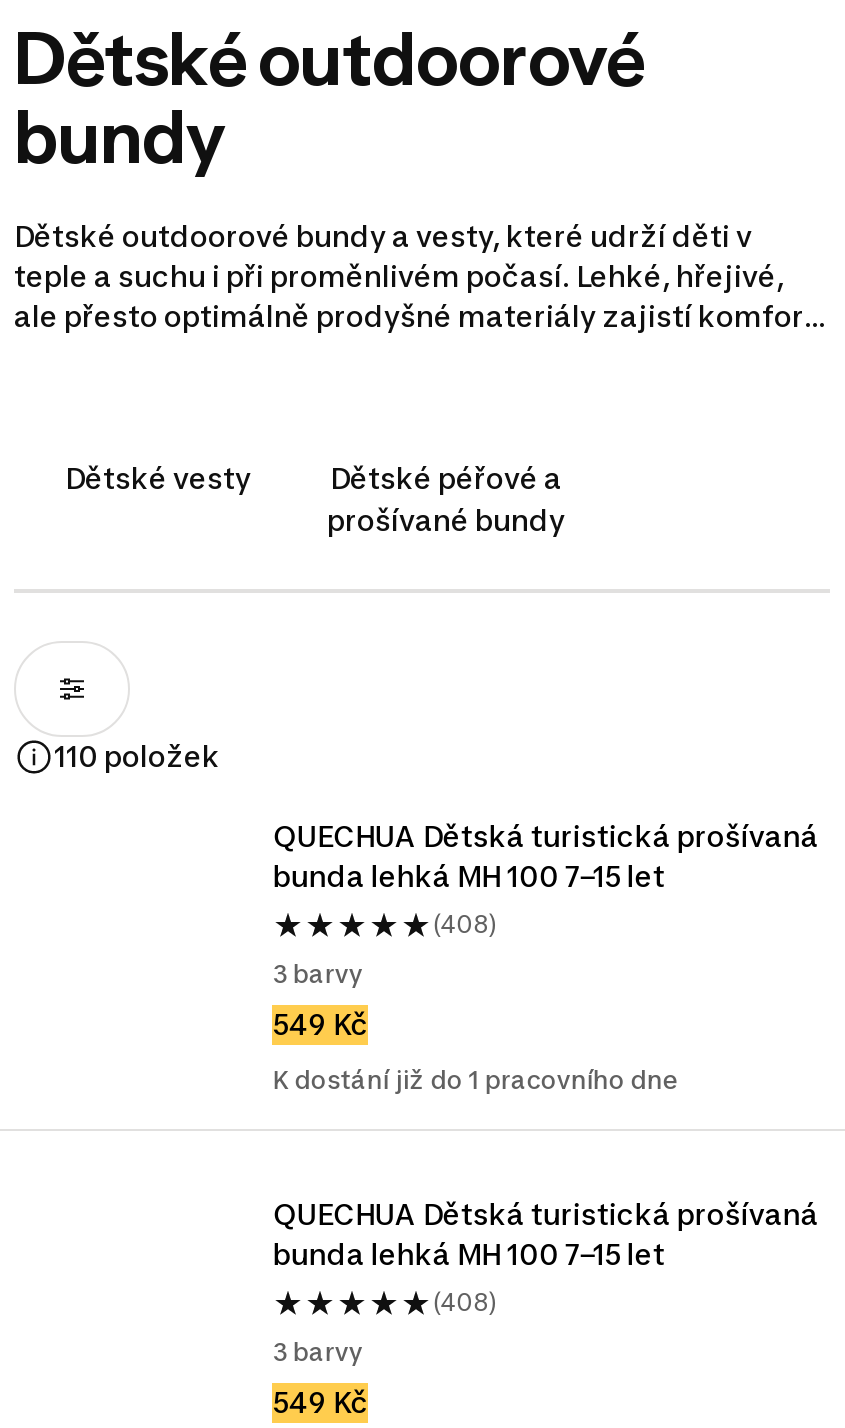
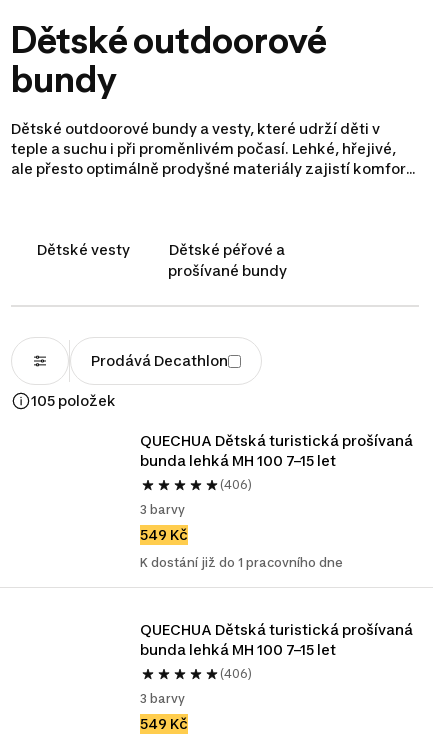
[54,739,220,773] 110 položek -> [31,352,228,409] Prodává Decathlon | 105 položek
[433,909,497,939] (408) -> [220,477,252,492] (406)
[433,1287,497,1317] (408) -> [220,666,252,681] (406)

